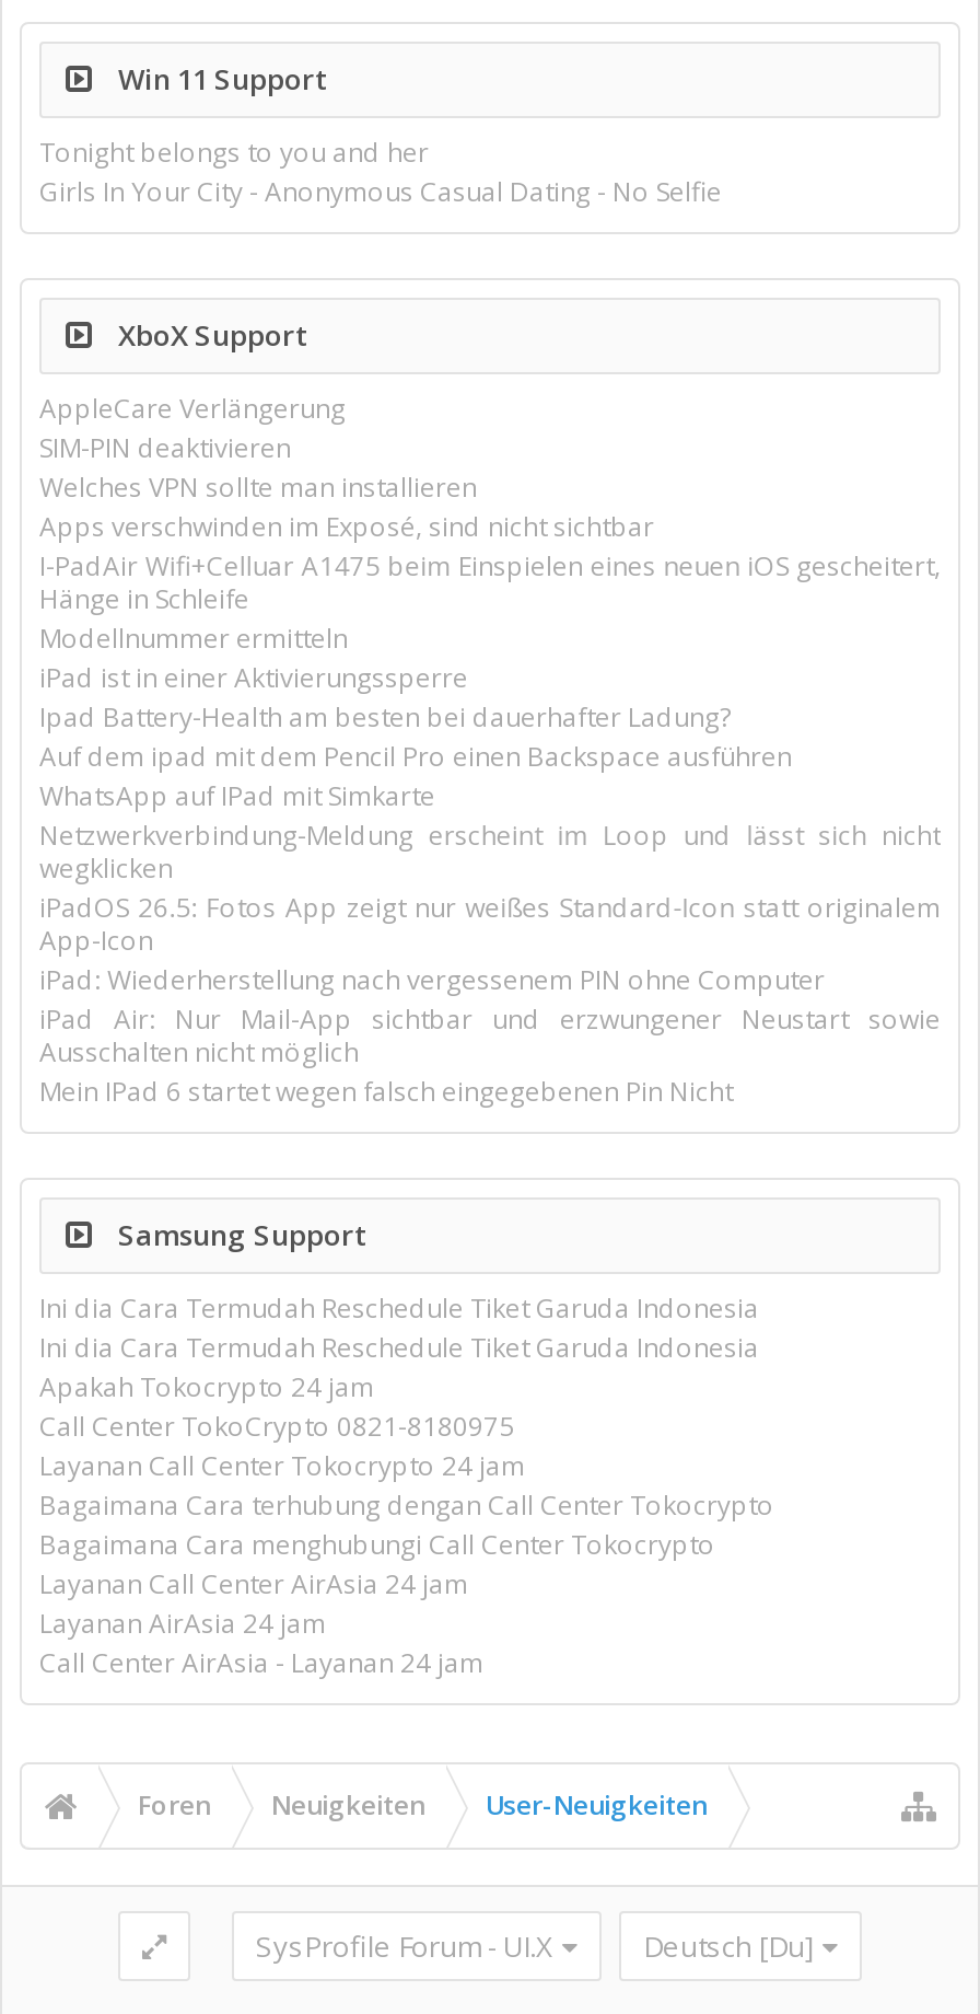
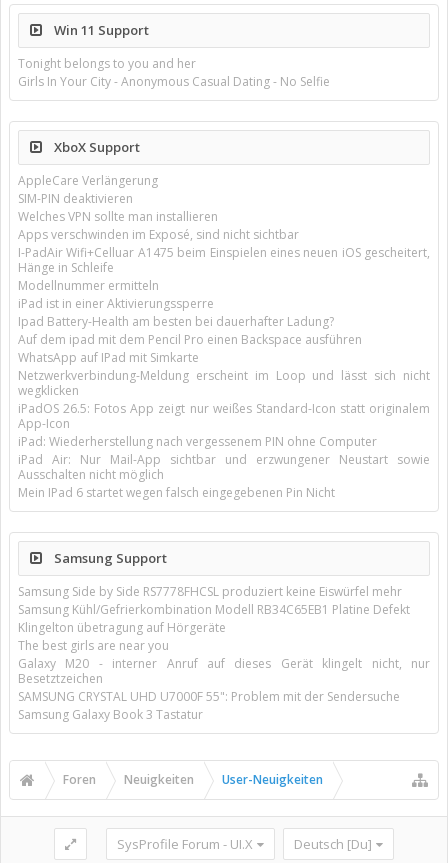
[39,1289,774,1681] Ini dia Cara Termudah Reschedule Tiket Garuda Indonesia | Ini dia Cara Termudah Reschedule Tiket Garuda Indonesia | Apakah Tokocrypto 24 jam | Call Center TokoCrypto 0821-8180975 | Layanan Call Center Tokocrypto 24 jam | Bagaimana Cara terhubung dengan Call Center Tokocrypto | Bagaimana Cara menghubungi Call Center Tokocrypto | Layanan Call Center AirAsia 24 jam | Layanan AirAsia 24 jam | Call Center AirAsia - Layanan 24 jam -> [18,583,430,723] Samsung Side by Side RS7778FHCSL produziert keine Eiswürfel mehr | Samsung Kühl/Gefrierkombination Modell RB34C65EB1 Platine Defekt | Klingelton übetragung auf Hörgeräte | The best girls are near you | Galaxy M20 - interner Anruf auf dieses Gerät klingelt nicht, nur | Besetztzeichen | SAMSUNG CRYSTAL UHD U7000F 55": Problem mit der Sendersuche | Samsung Galaxy Book 3 Tastatur

